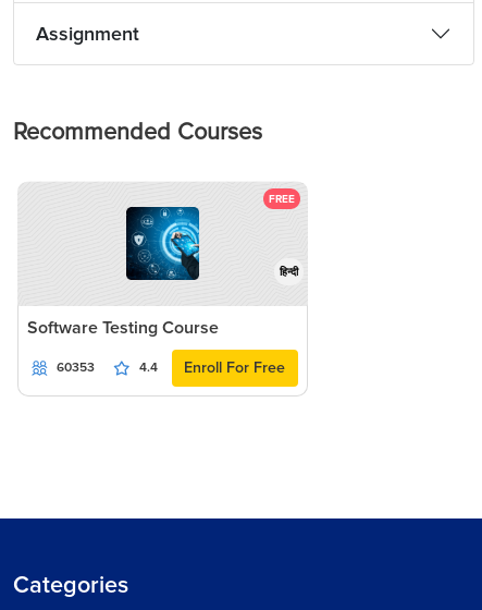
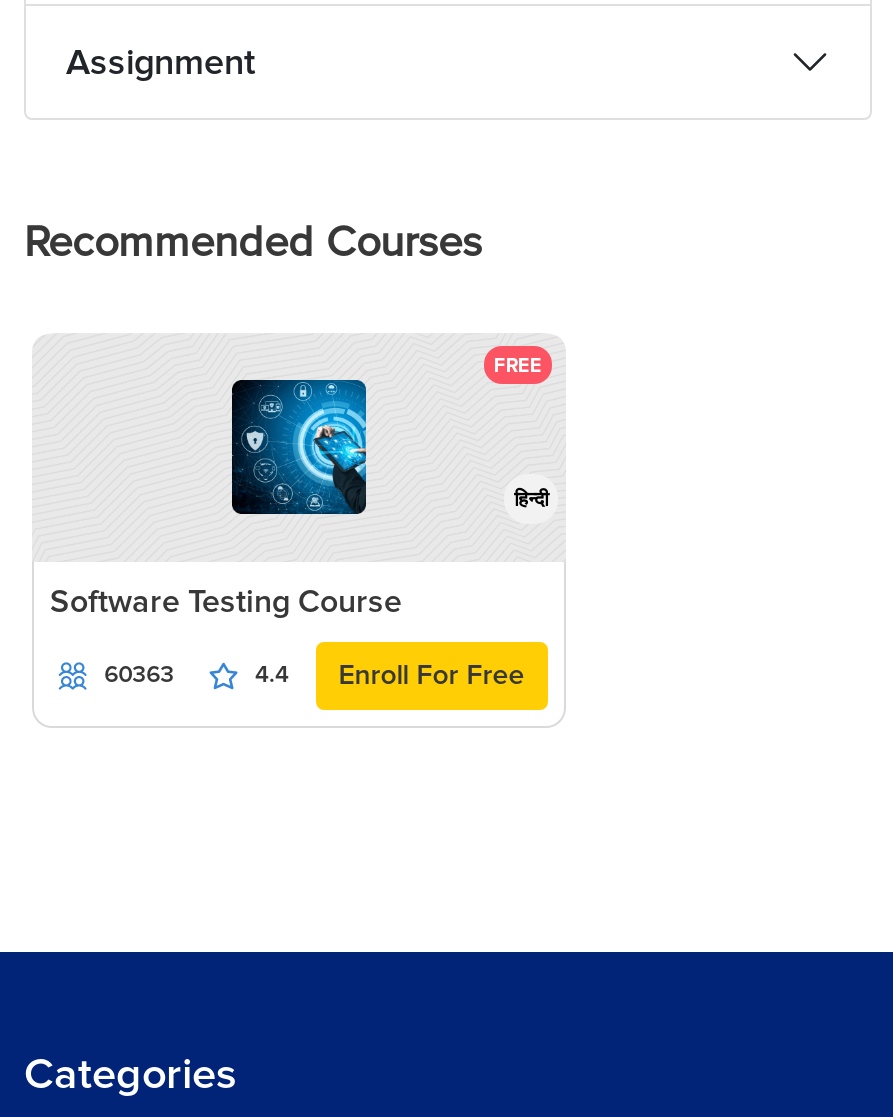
[57,359,95,375] 60353 -> [104,659,174,689] 60363

